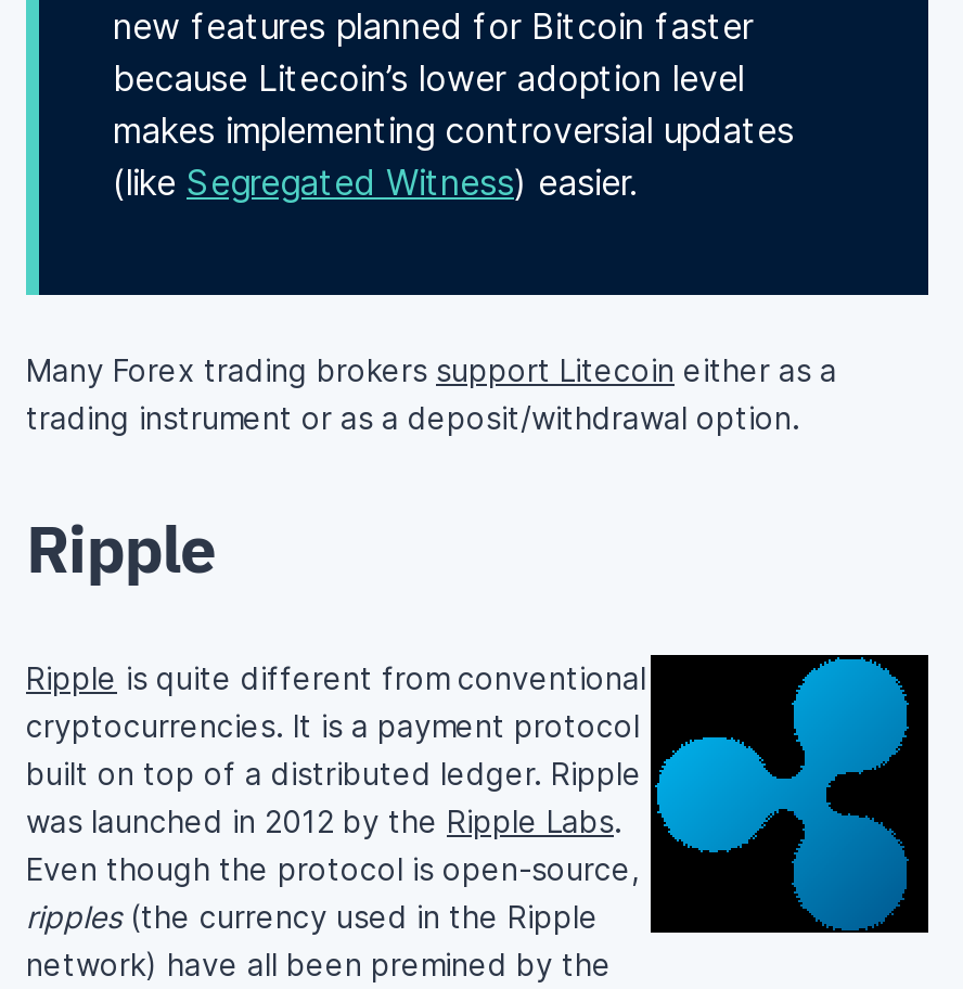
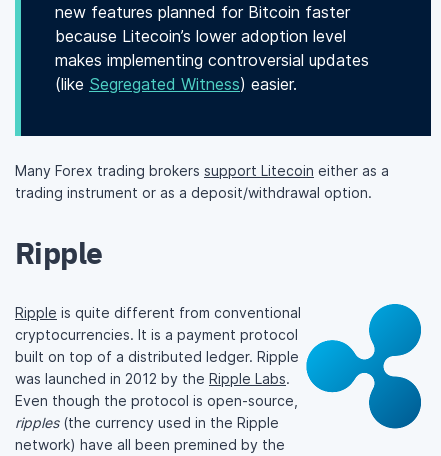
[649,653,930,935] [image] -> [303,302,431,430] [image]

